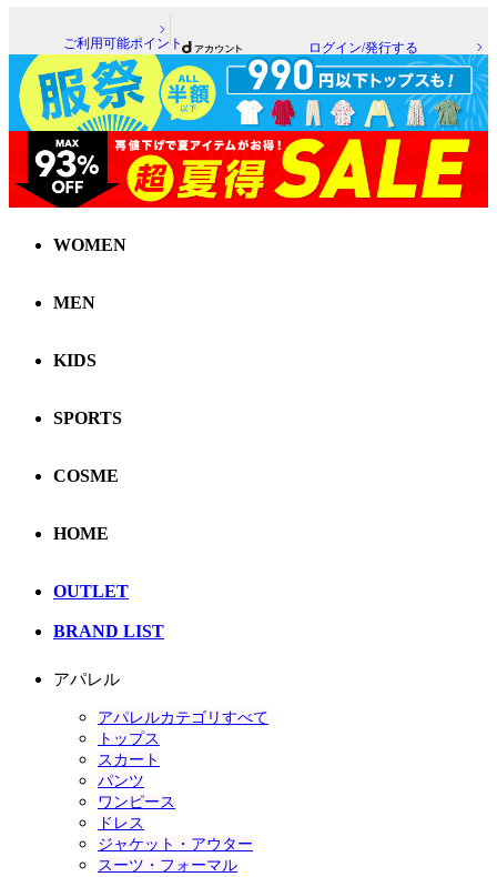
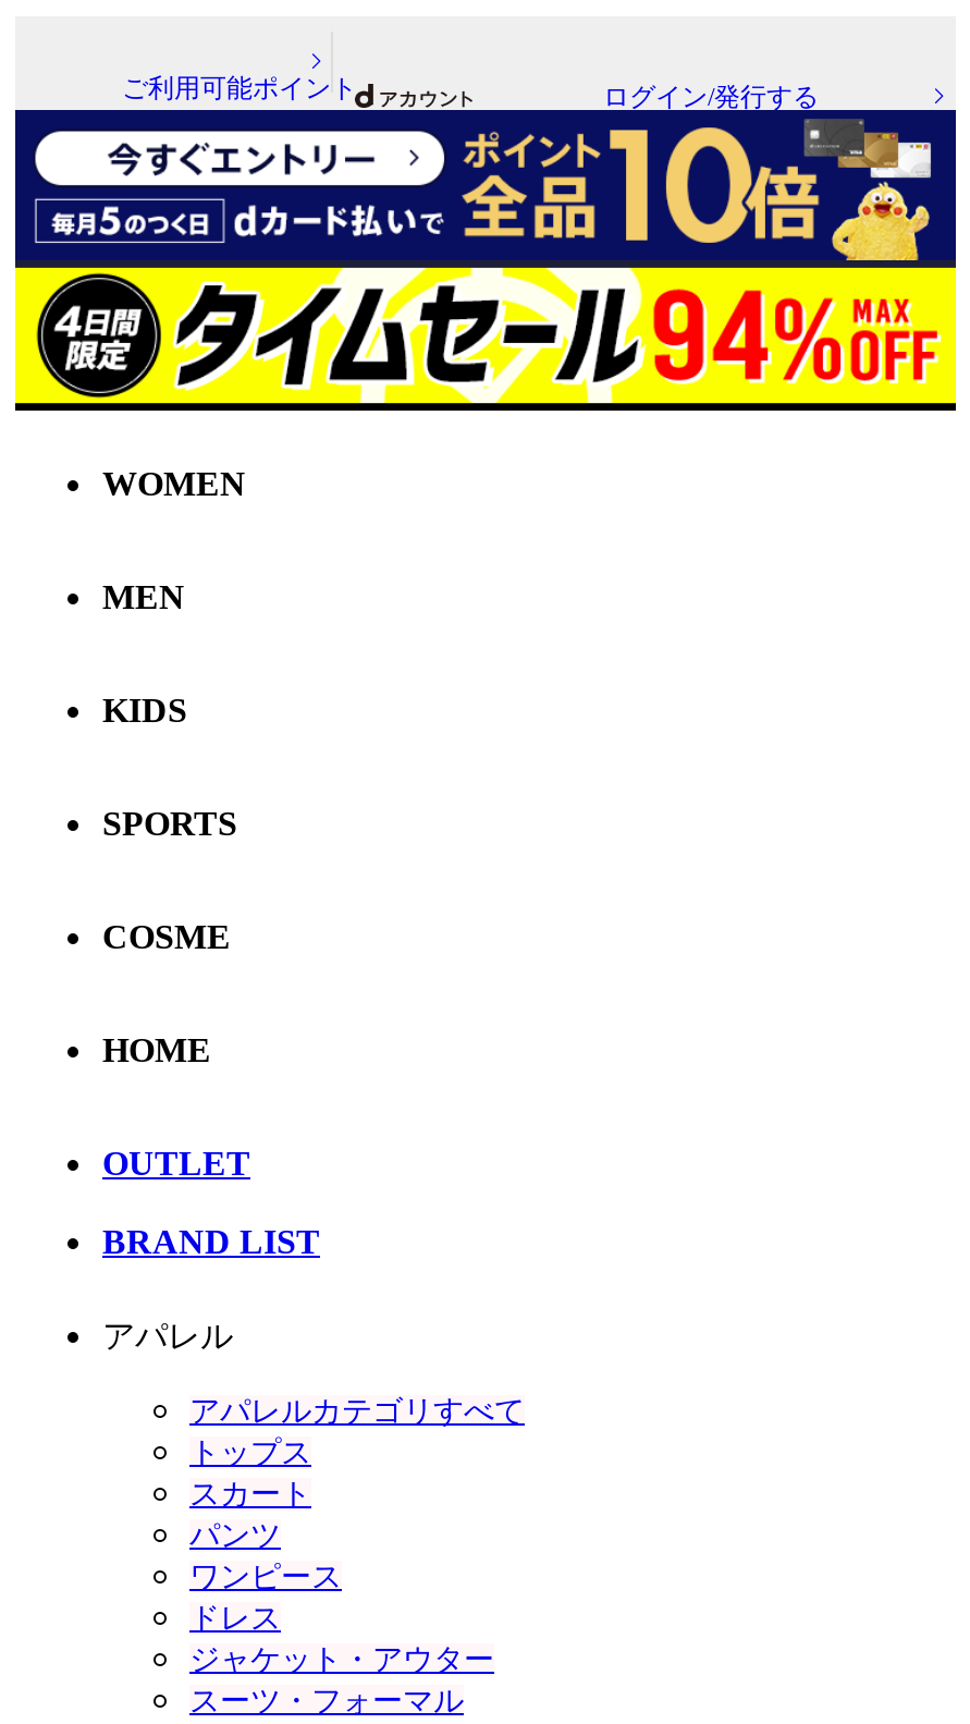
[8,53,489,209] [image] -> [13,108,958,413] [image]

